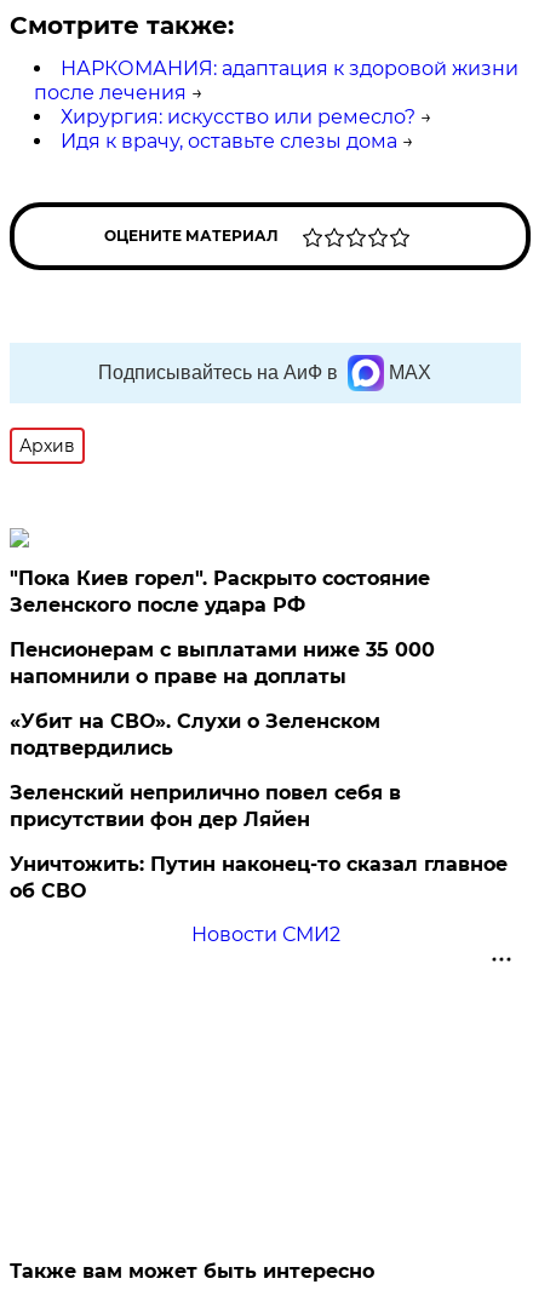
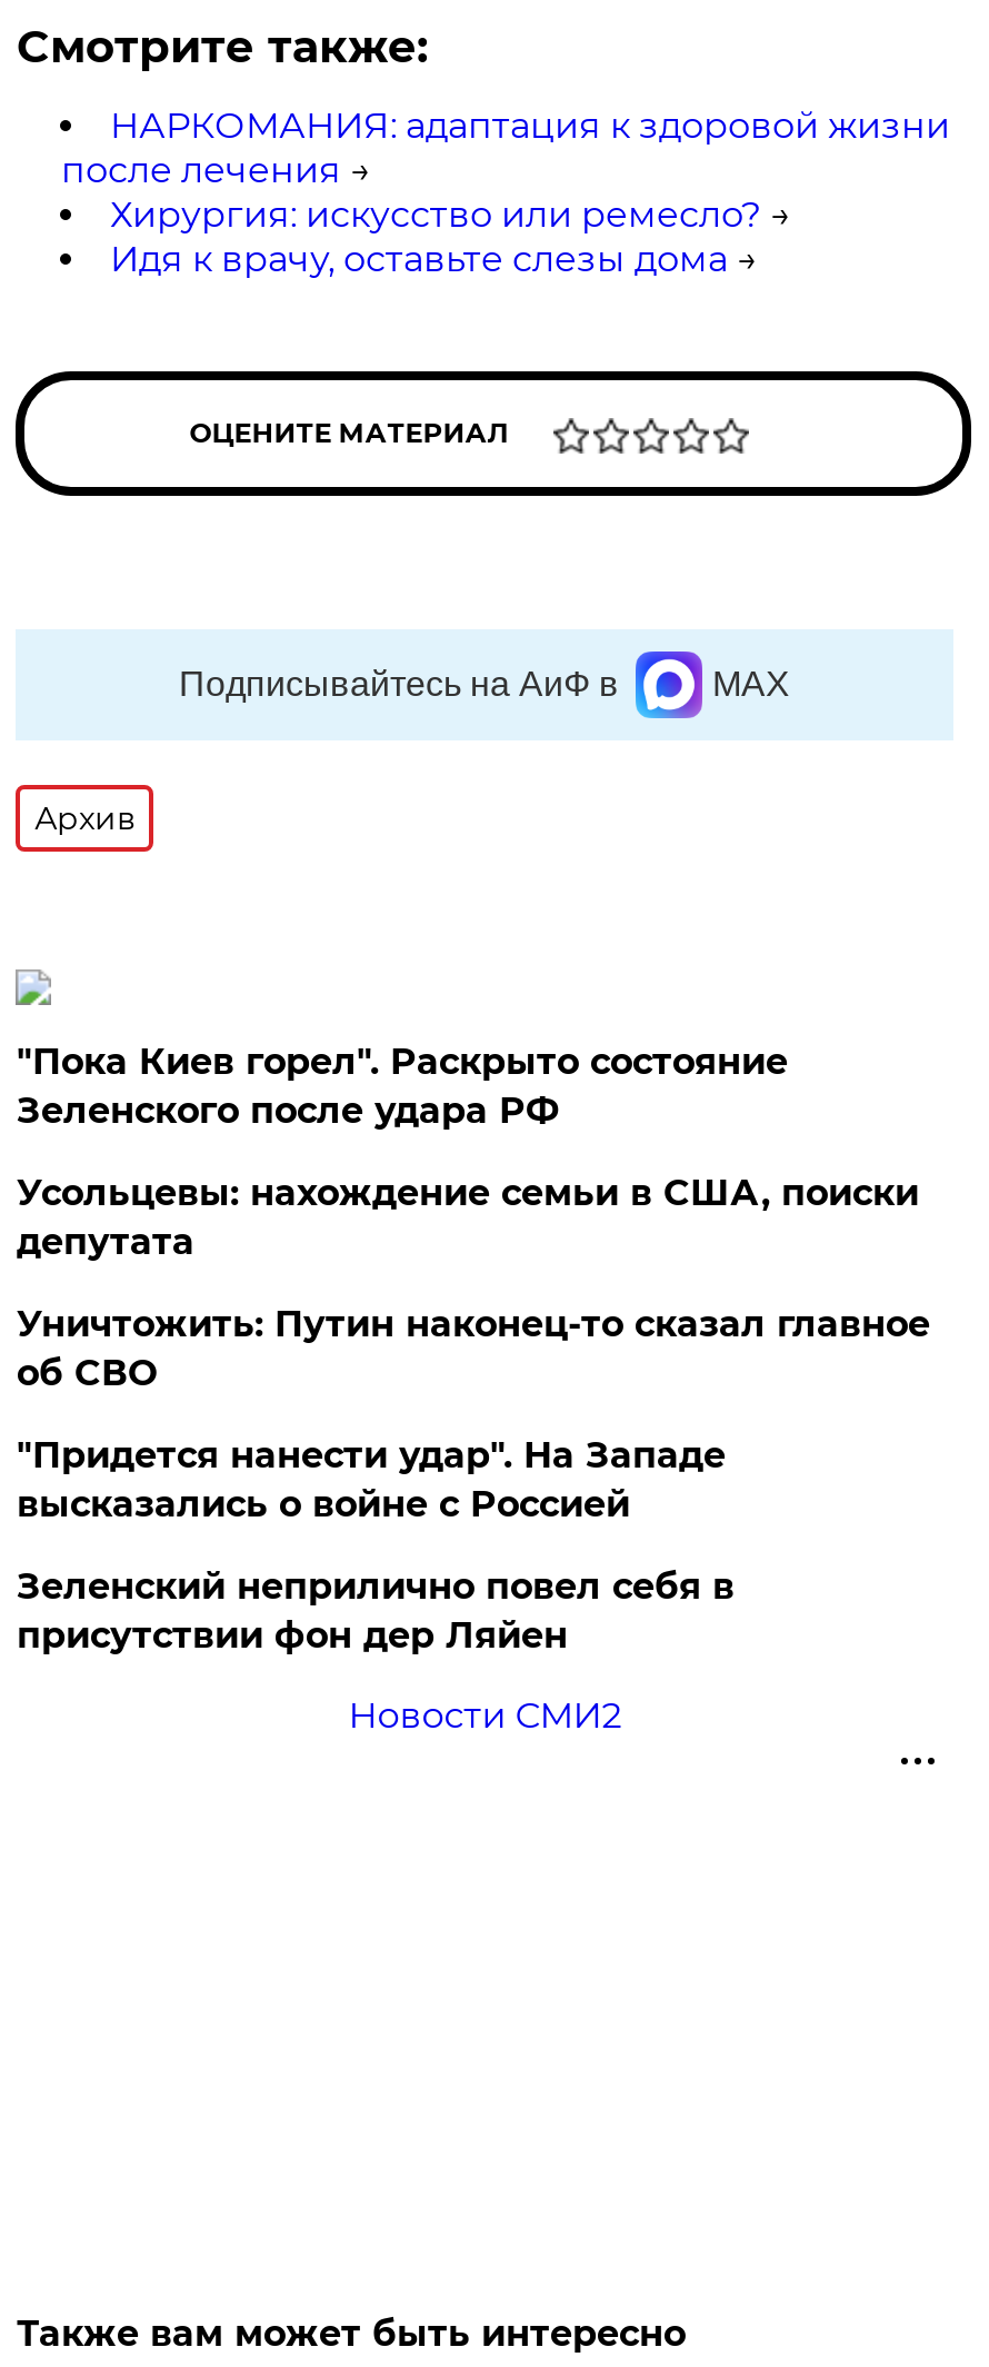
[10,638,435,759] Пенсионерам с выплатами ниже 35 000 | напомнили о праве на доплаты | «Убит на СВО». Слухи о Зеленском | подтвердились -> [16,1172,919,1525] Усольцевы: нахождение семьи в США, поиски | депутата | "Придется нанести удар". На Западе | высказались о войне с Россией
moved [10,781,401,831] -> [16,1565,734,1657]: Зеленский неприлично повел cебя в | присутствии фон дер Ляйен
moved [10,853,508,902] -> [16,1303,930,1394]: Уничтожить: Путин наконец-то сказал главное | об СВО

